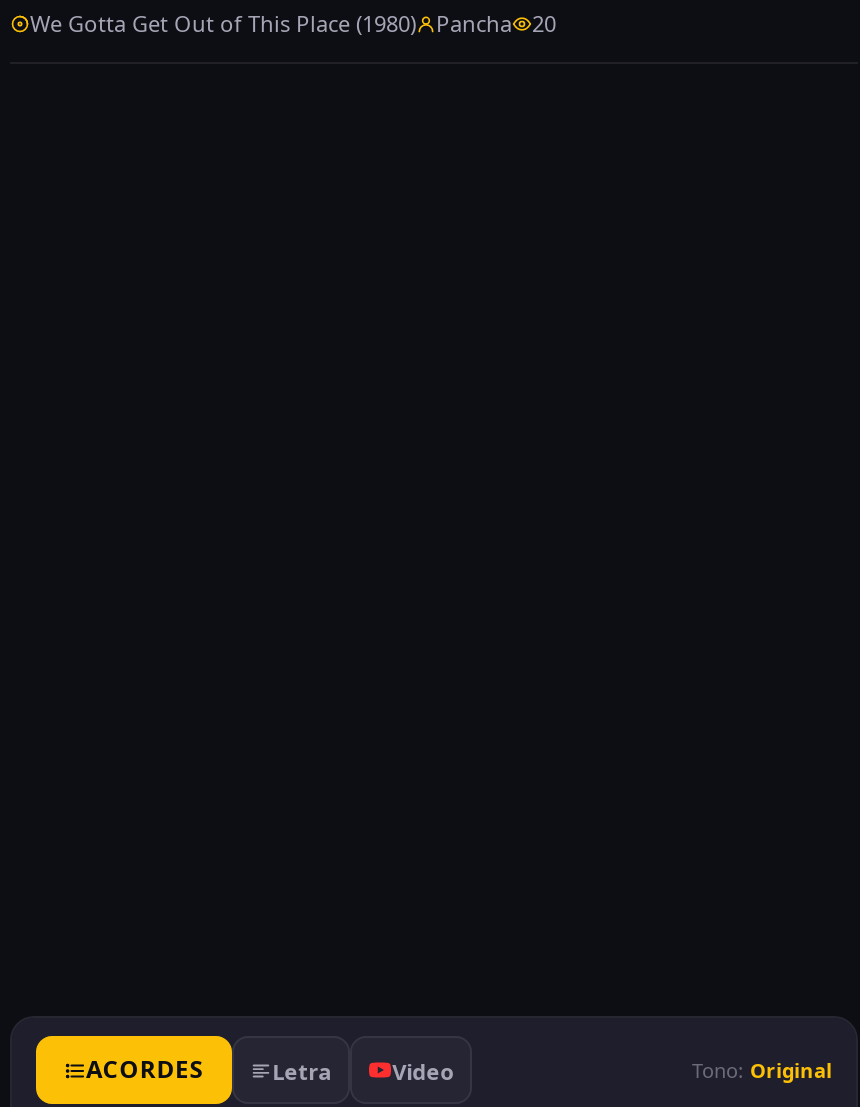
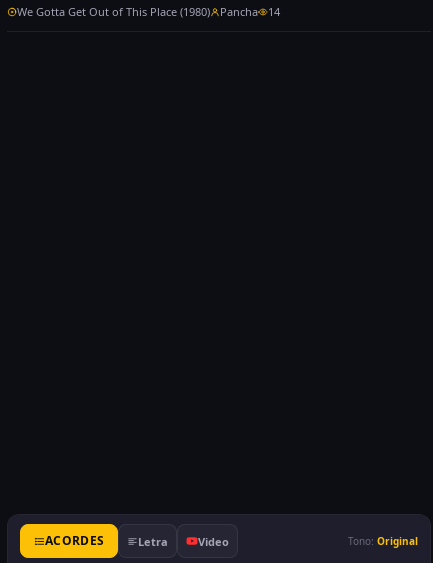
[30,8,556,38] We Gotta Get Out of This Place (1980) Pancha 20 -> [17,4,280,19] We Gotta Get Out of This Place (1980) Pancha 14

